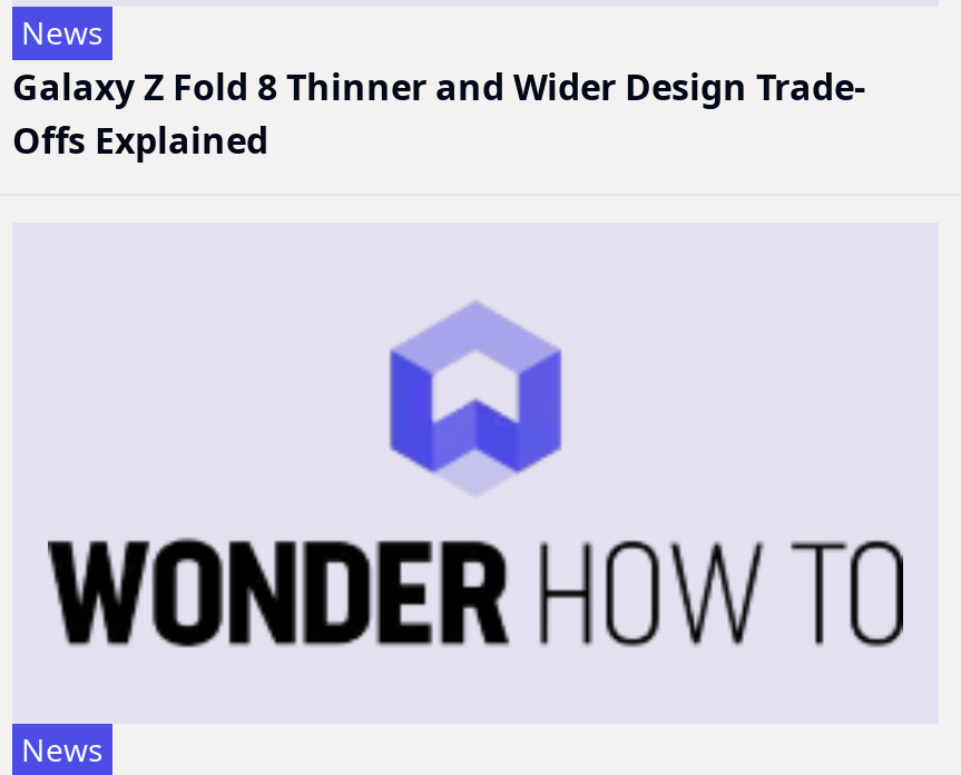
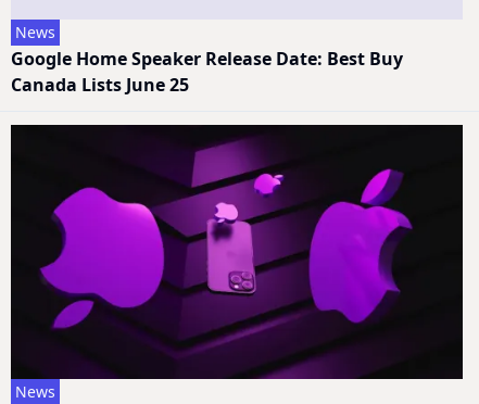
[12,63,865,166] Galaxy Z Fold 8 Thinner and Wider Design Trade- | Offs Explained -> [11,47,403,97] Google Home Speaker Release Date: Best Buy | Canada Lists June 25
[12,224,939,727] [image] -> [10,124,464,380] [image]

